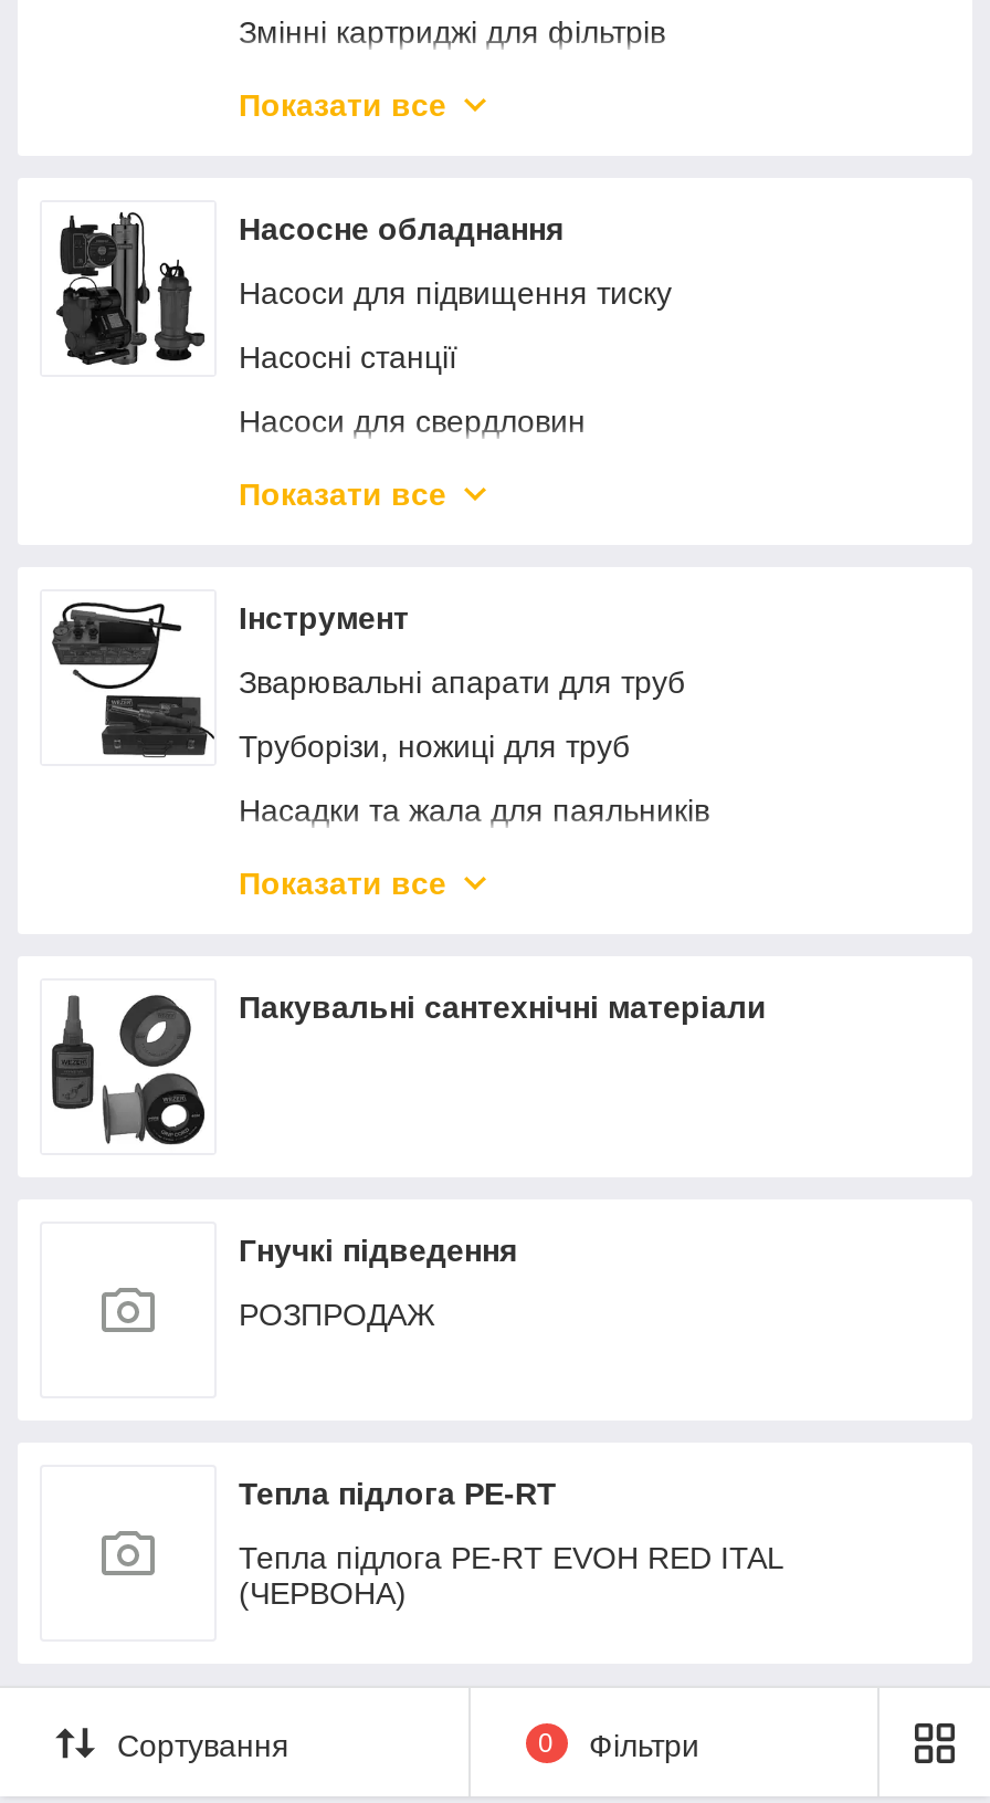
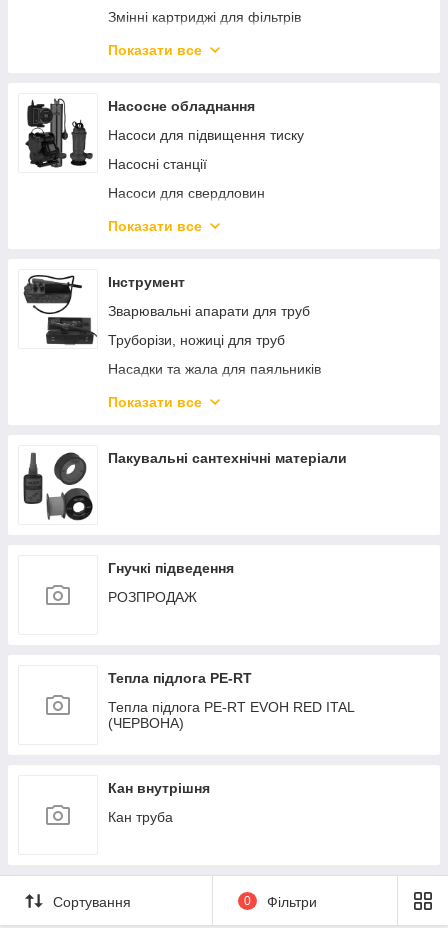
none -> [108,780,210,825] Кан внутрішня | Кан труба

